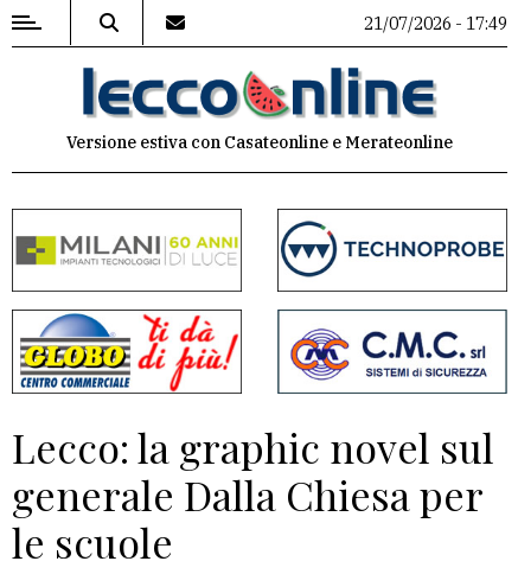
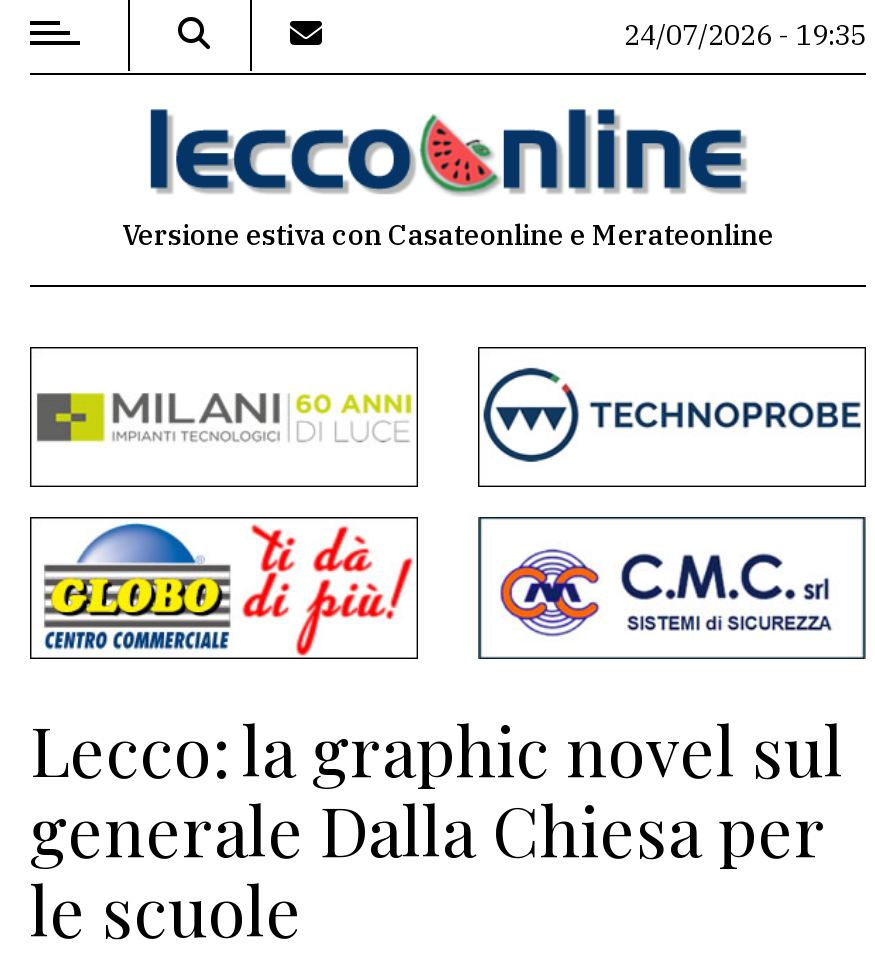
[364,13,507,34] 21/07/2026 - 17:49 -> [624,17,866,53] 24/07/2026 - 19:35

